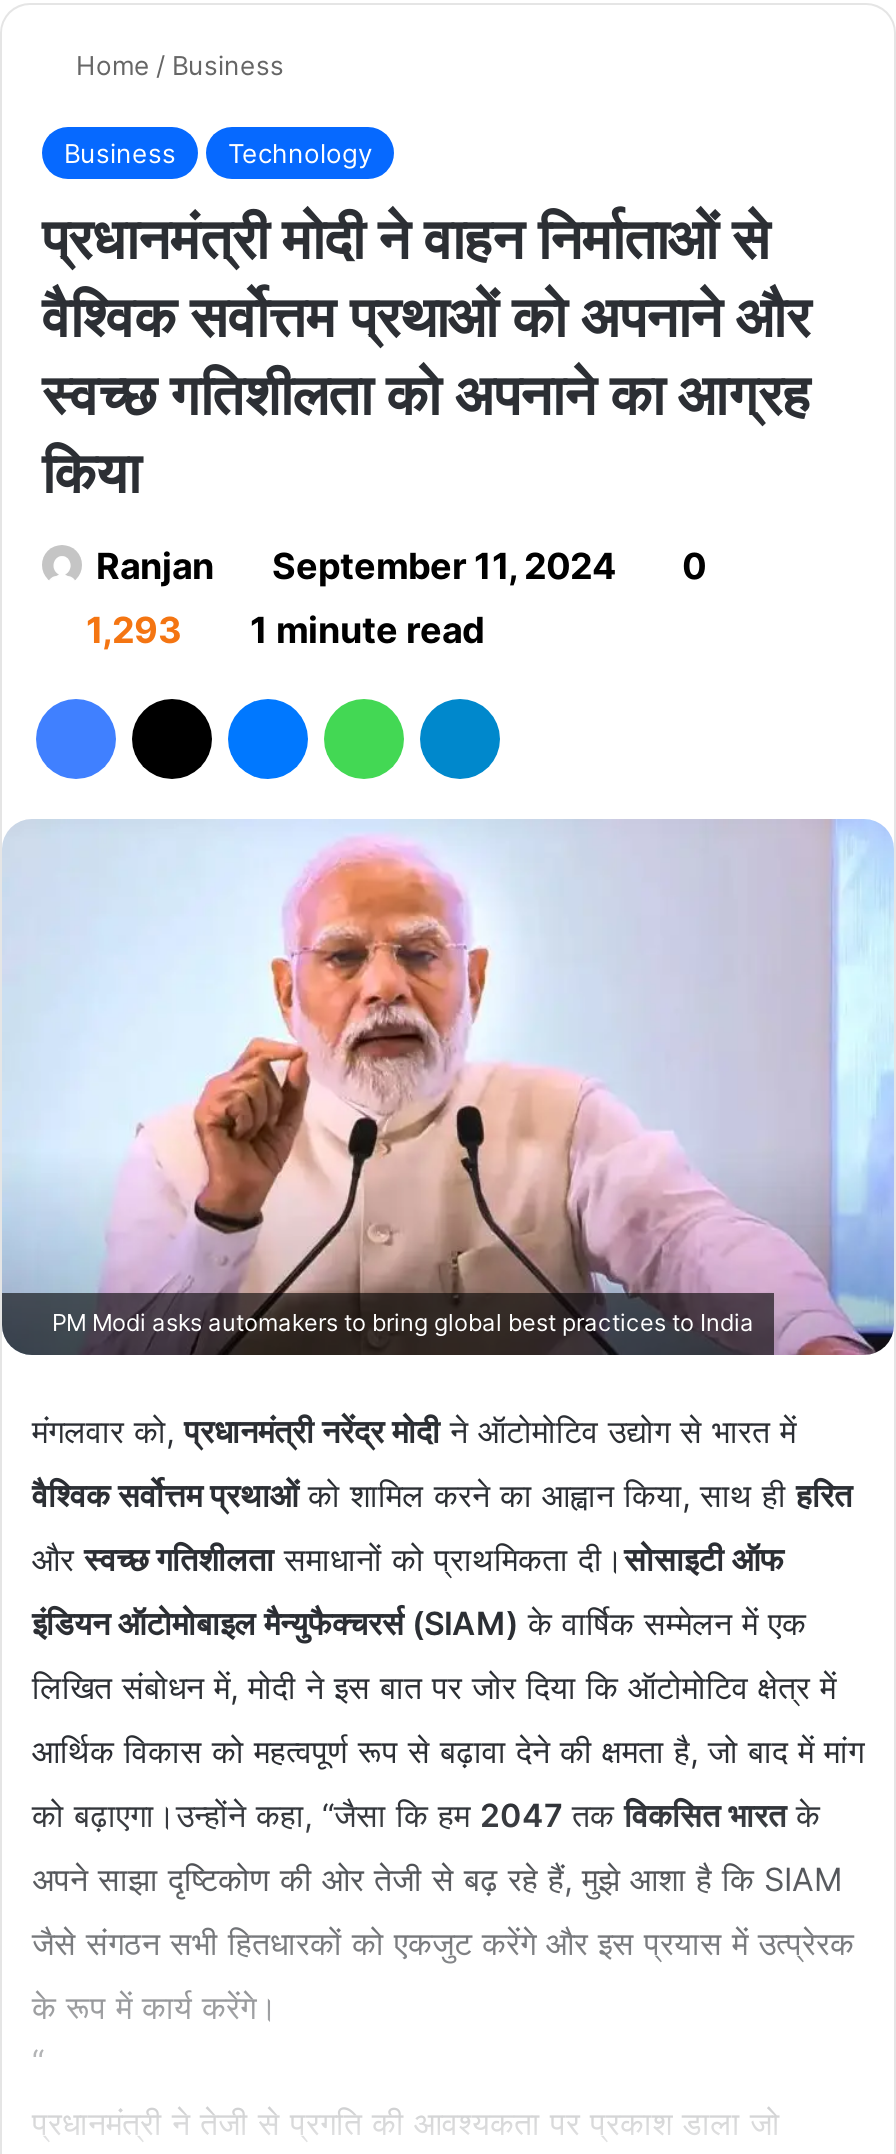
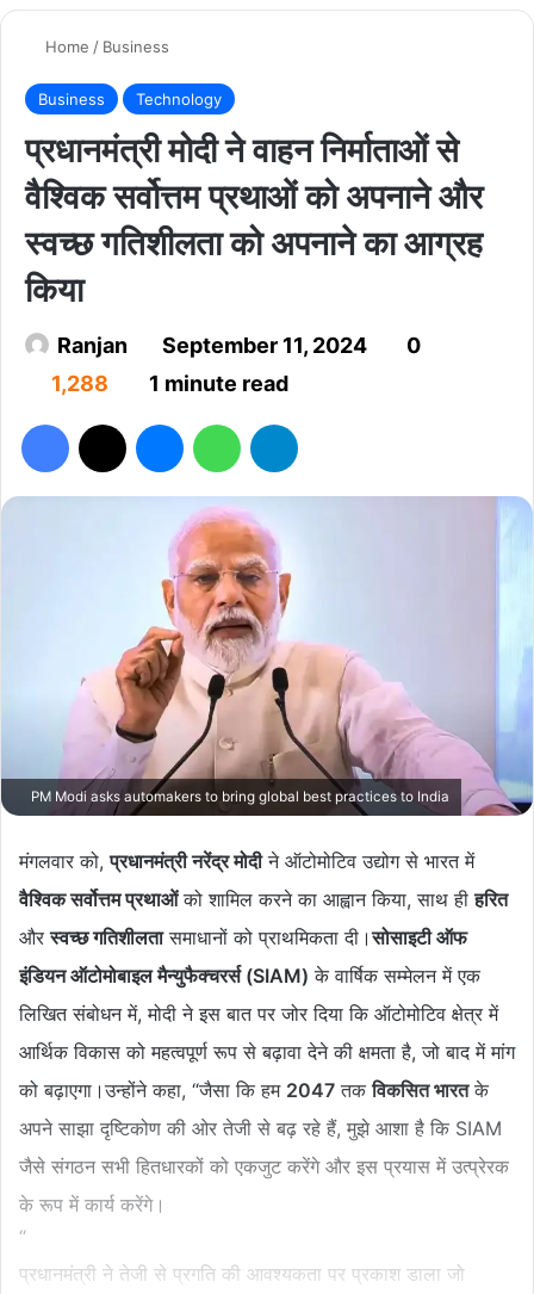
[78,609,484,651] 1,293 1 minute read -> [46,371,288,396] 1,288 1 minute read

